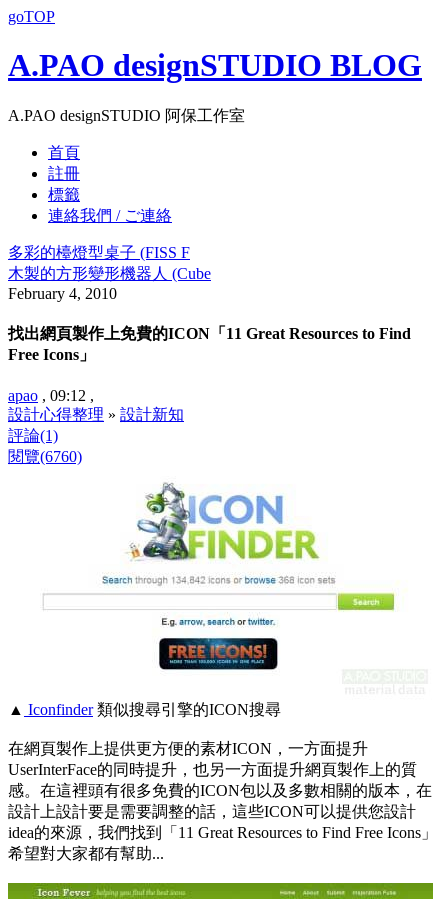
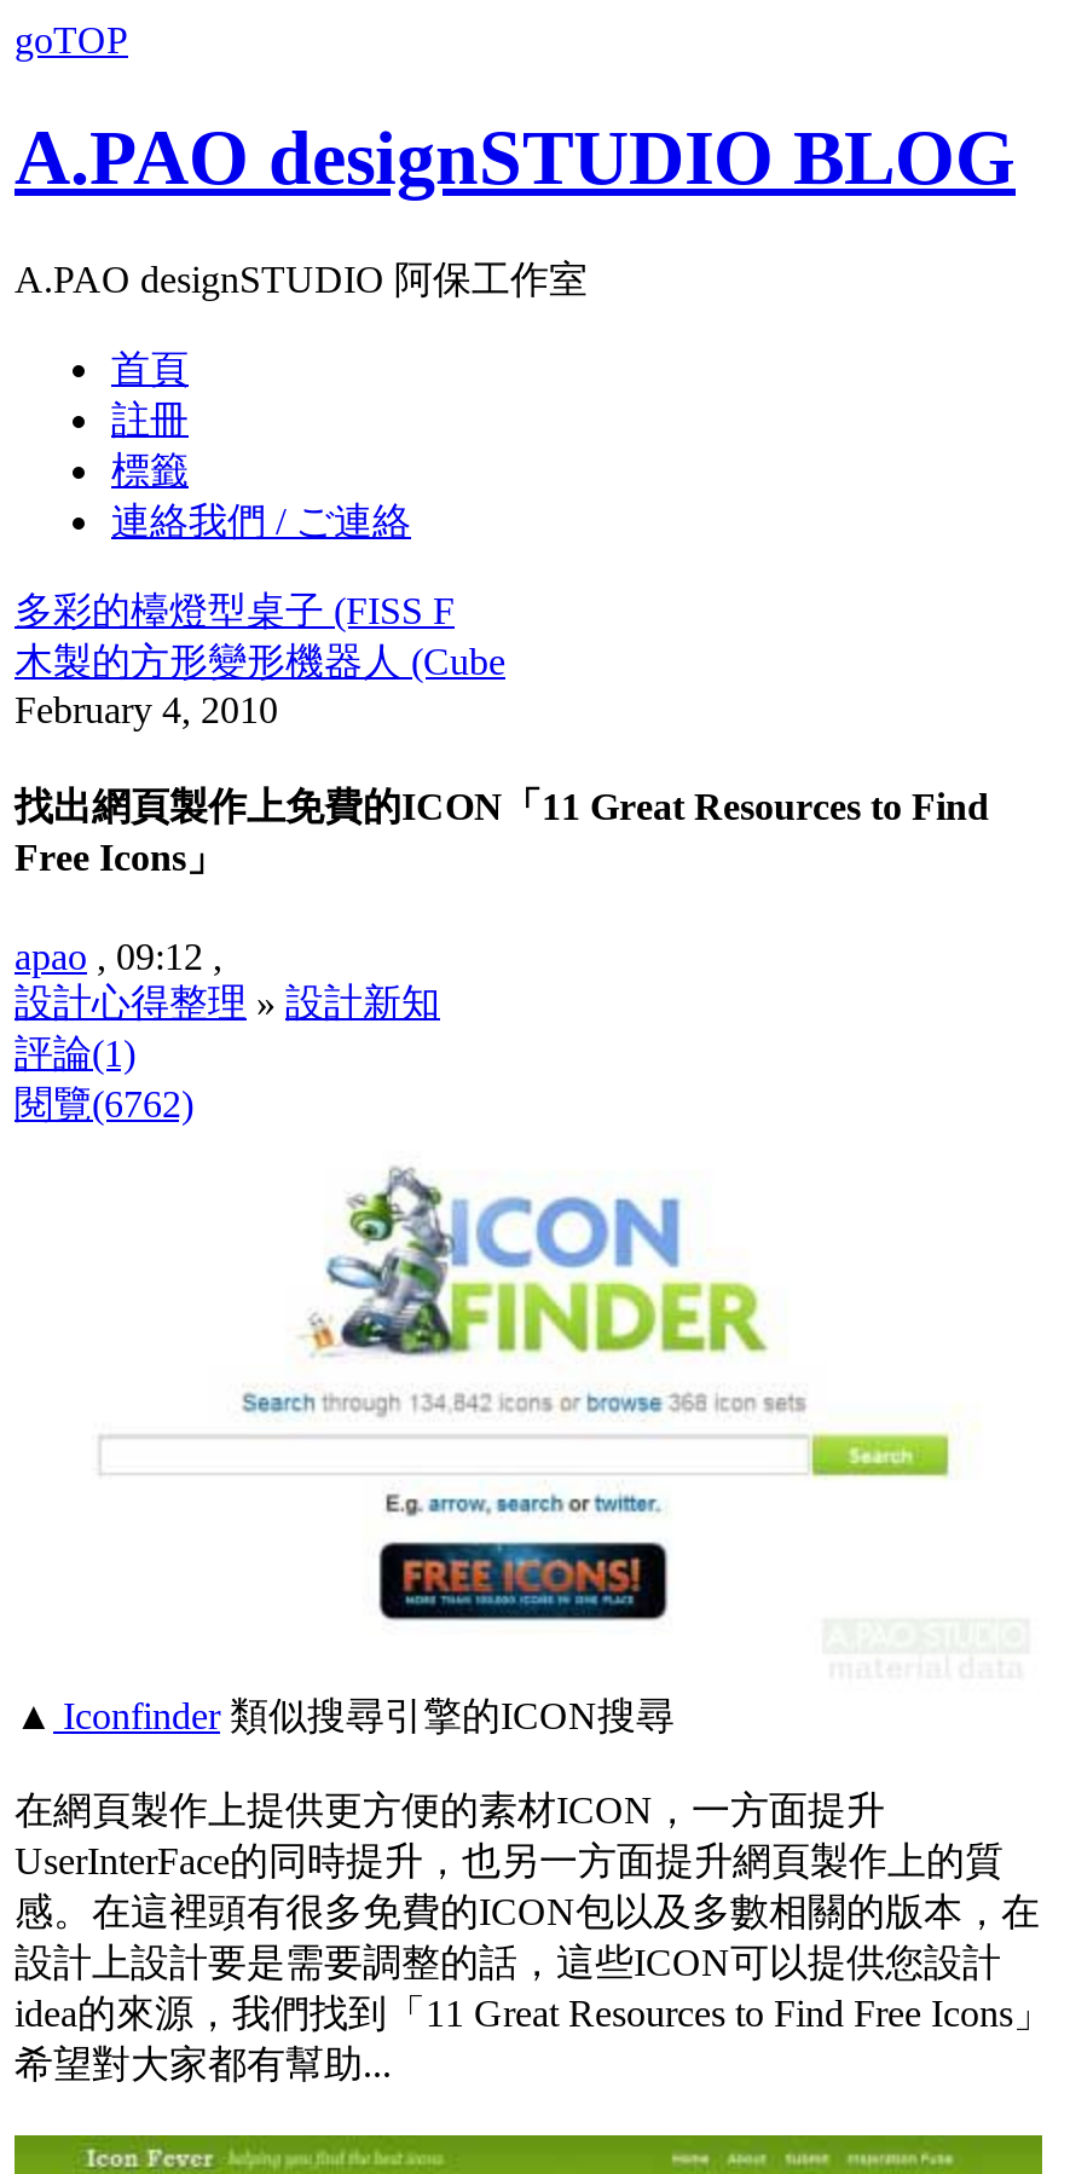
[8,448,82,465] 閱覽(6760) -> [15,1084,193,1125] 閱覽(6762)

